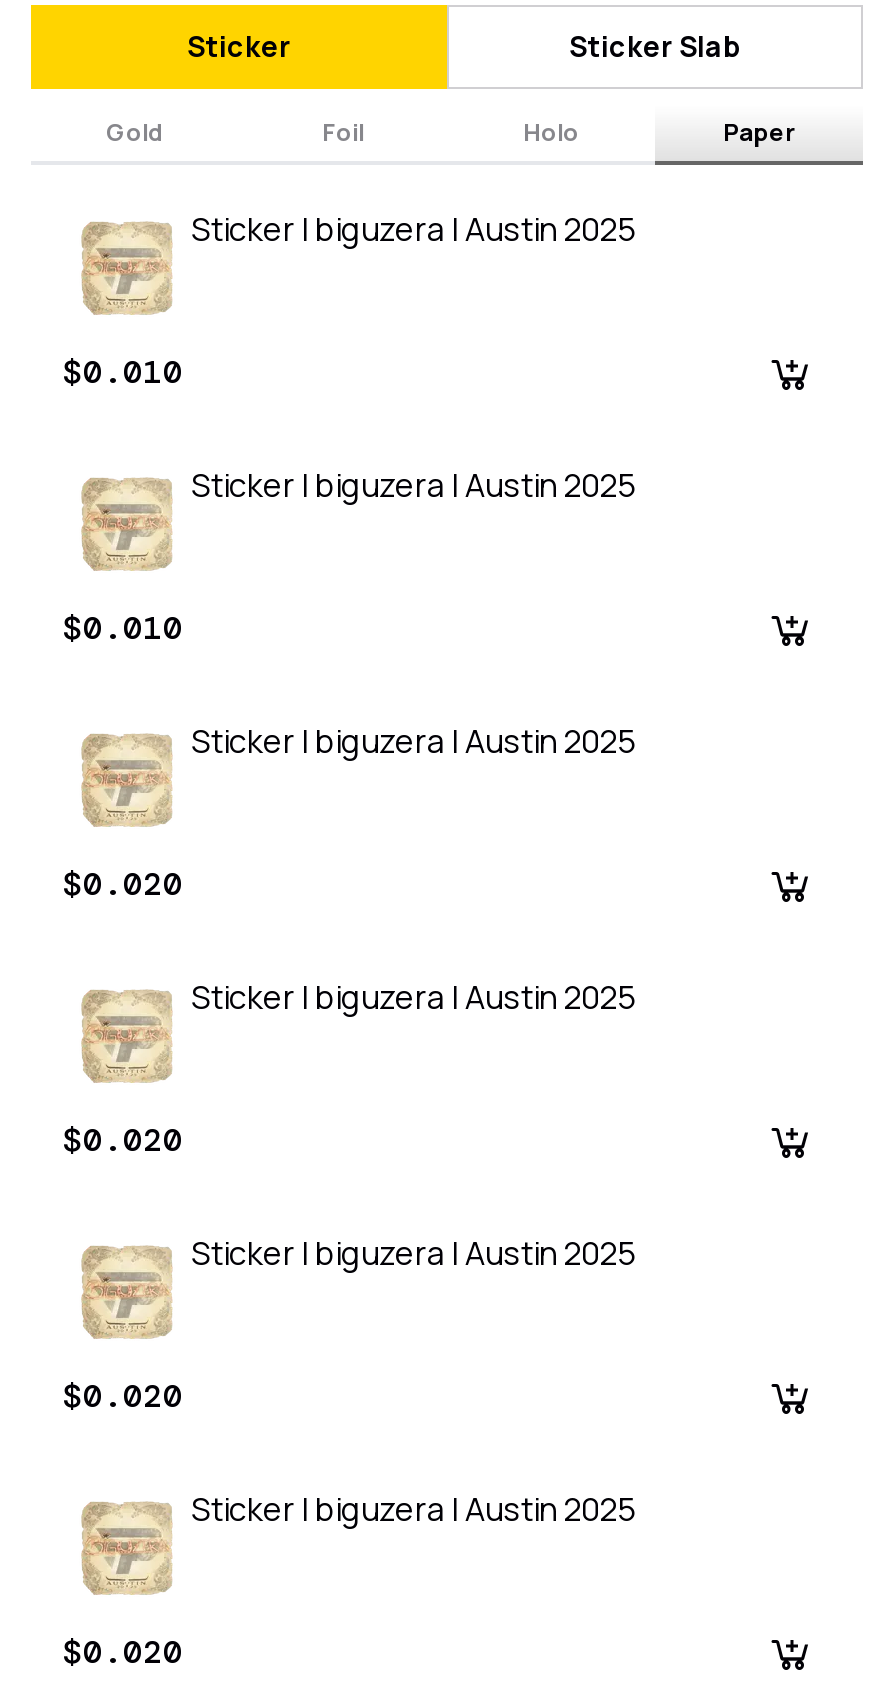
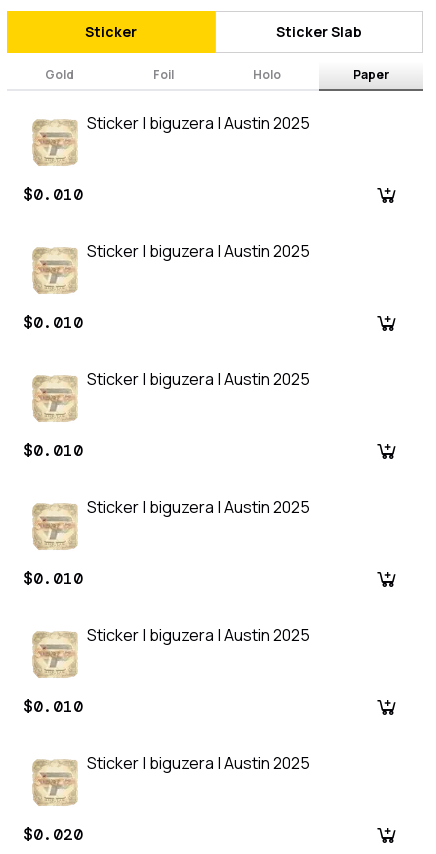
[63,864,183,906] $0.020 -> [23,440,83,461] $0.010
[63,1120,183,1162] $0.020 -> [23,568,83,589] $0.010
[63,1376,183,1418] $0.020 -> [23,696,83,717] $0.010

